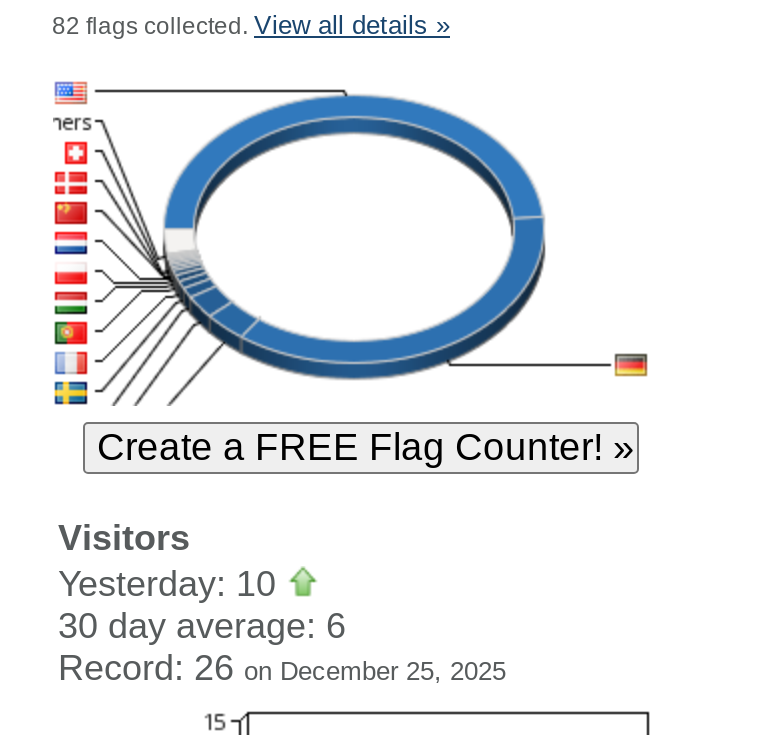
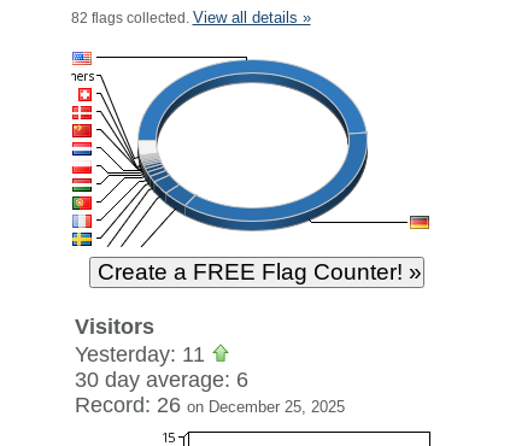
[58,564,286,604] Yesterday: 10 -> [74,342,210,366] Yesterday: 11

